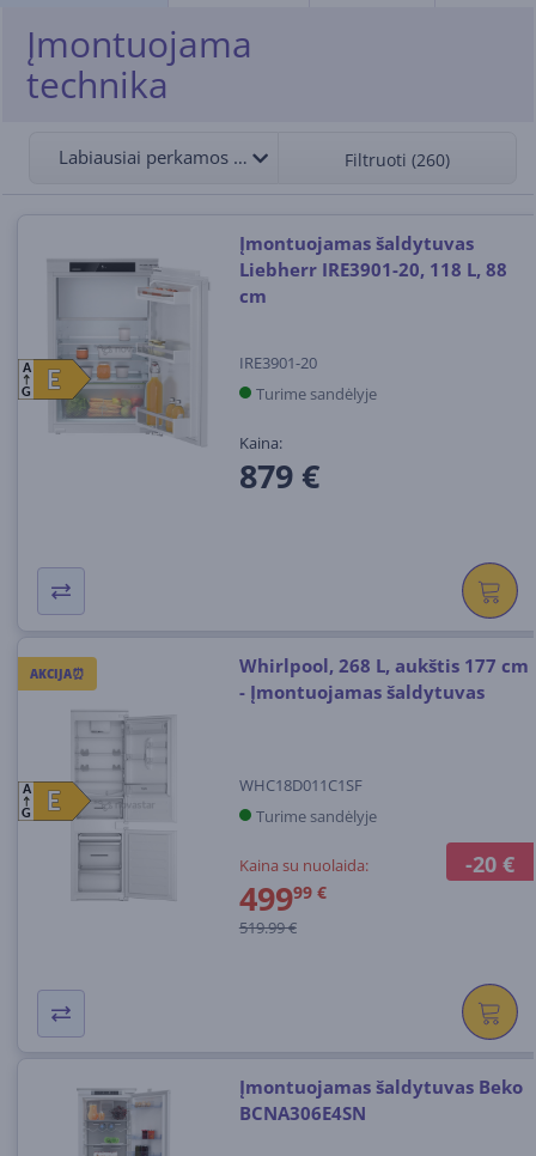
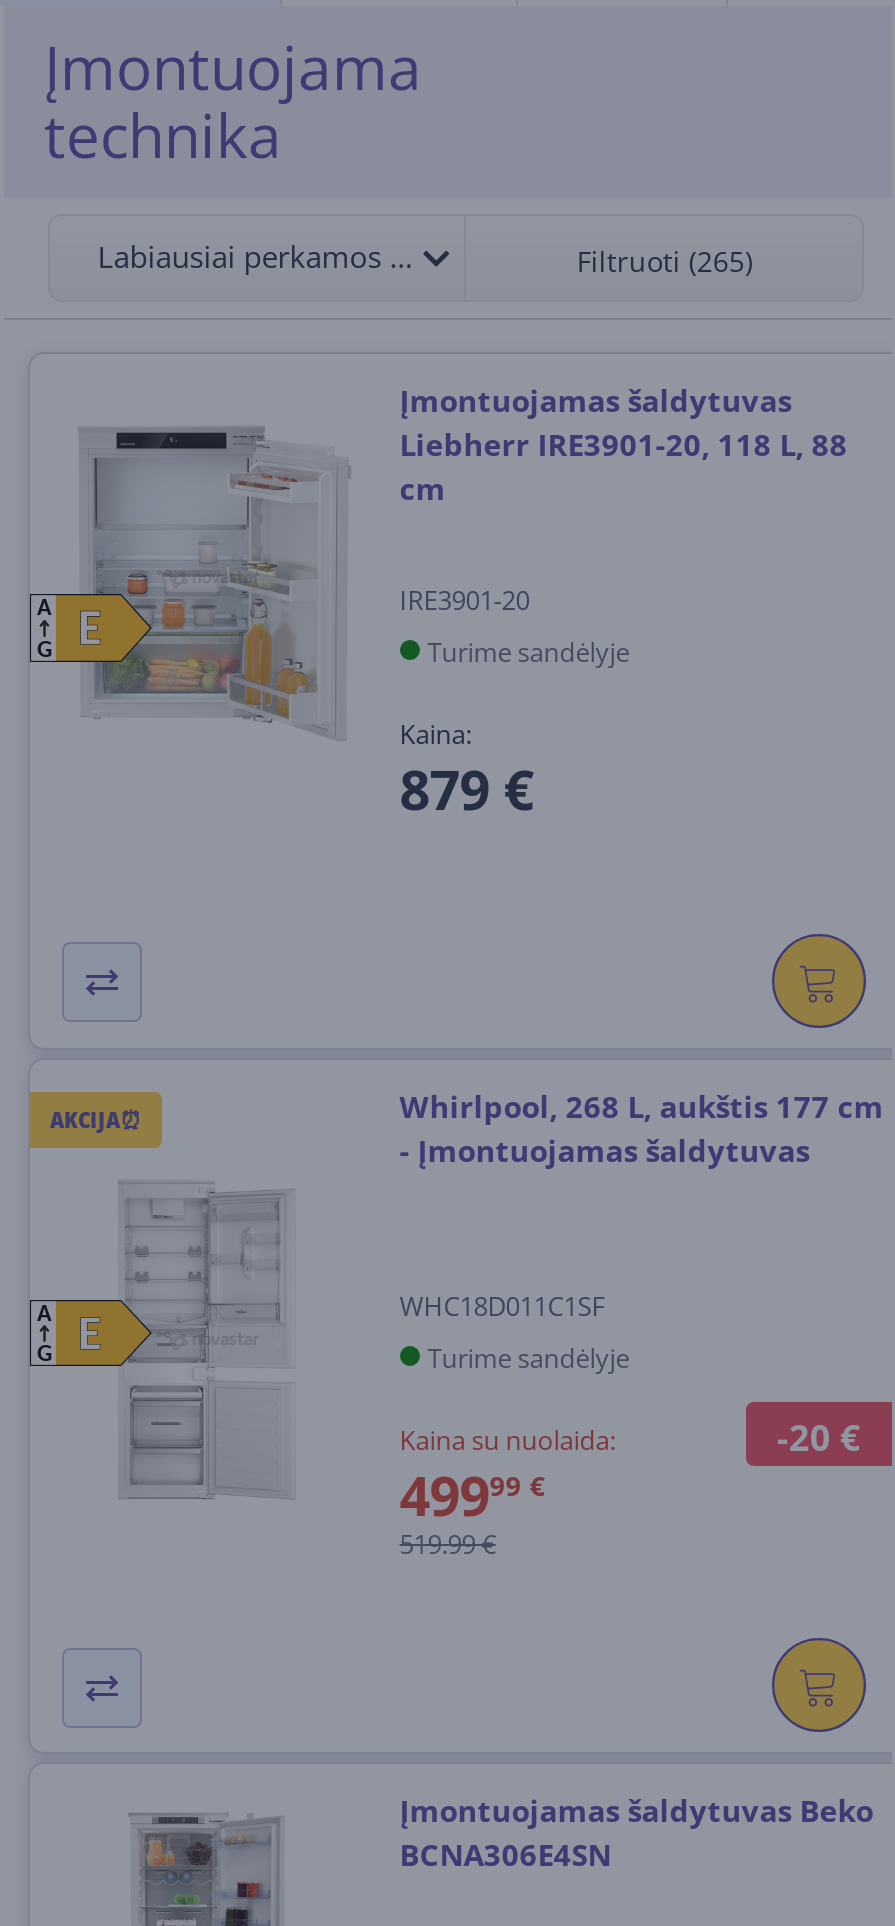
[345,148,450,171] Filtruoti (260) -> [577,241,753,279] Filtruoti (265)

